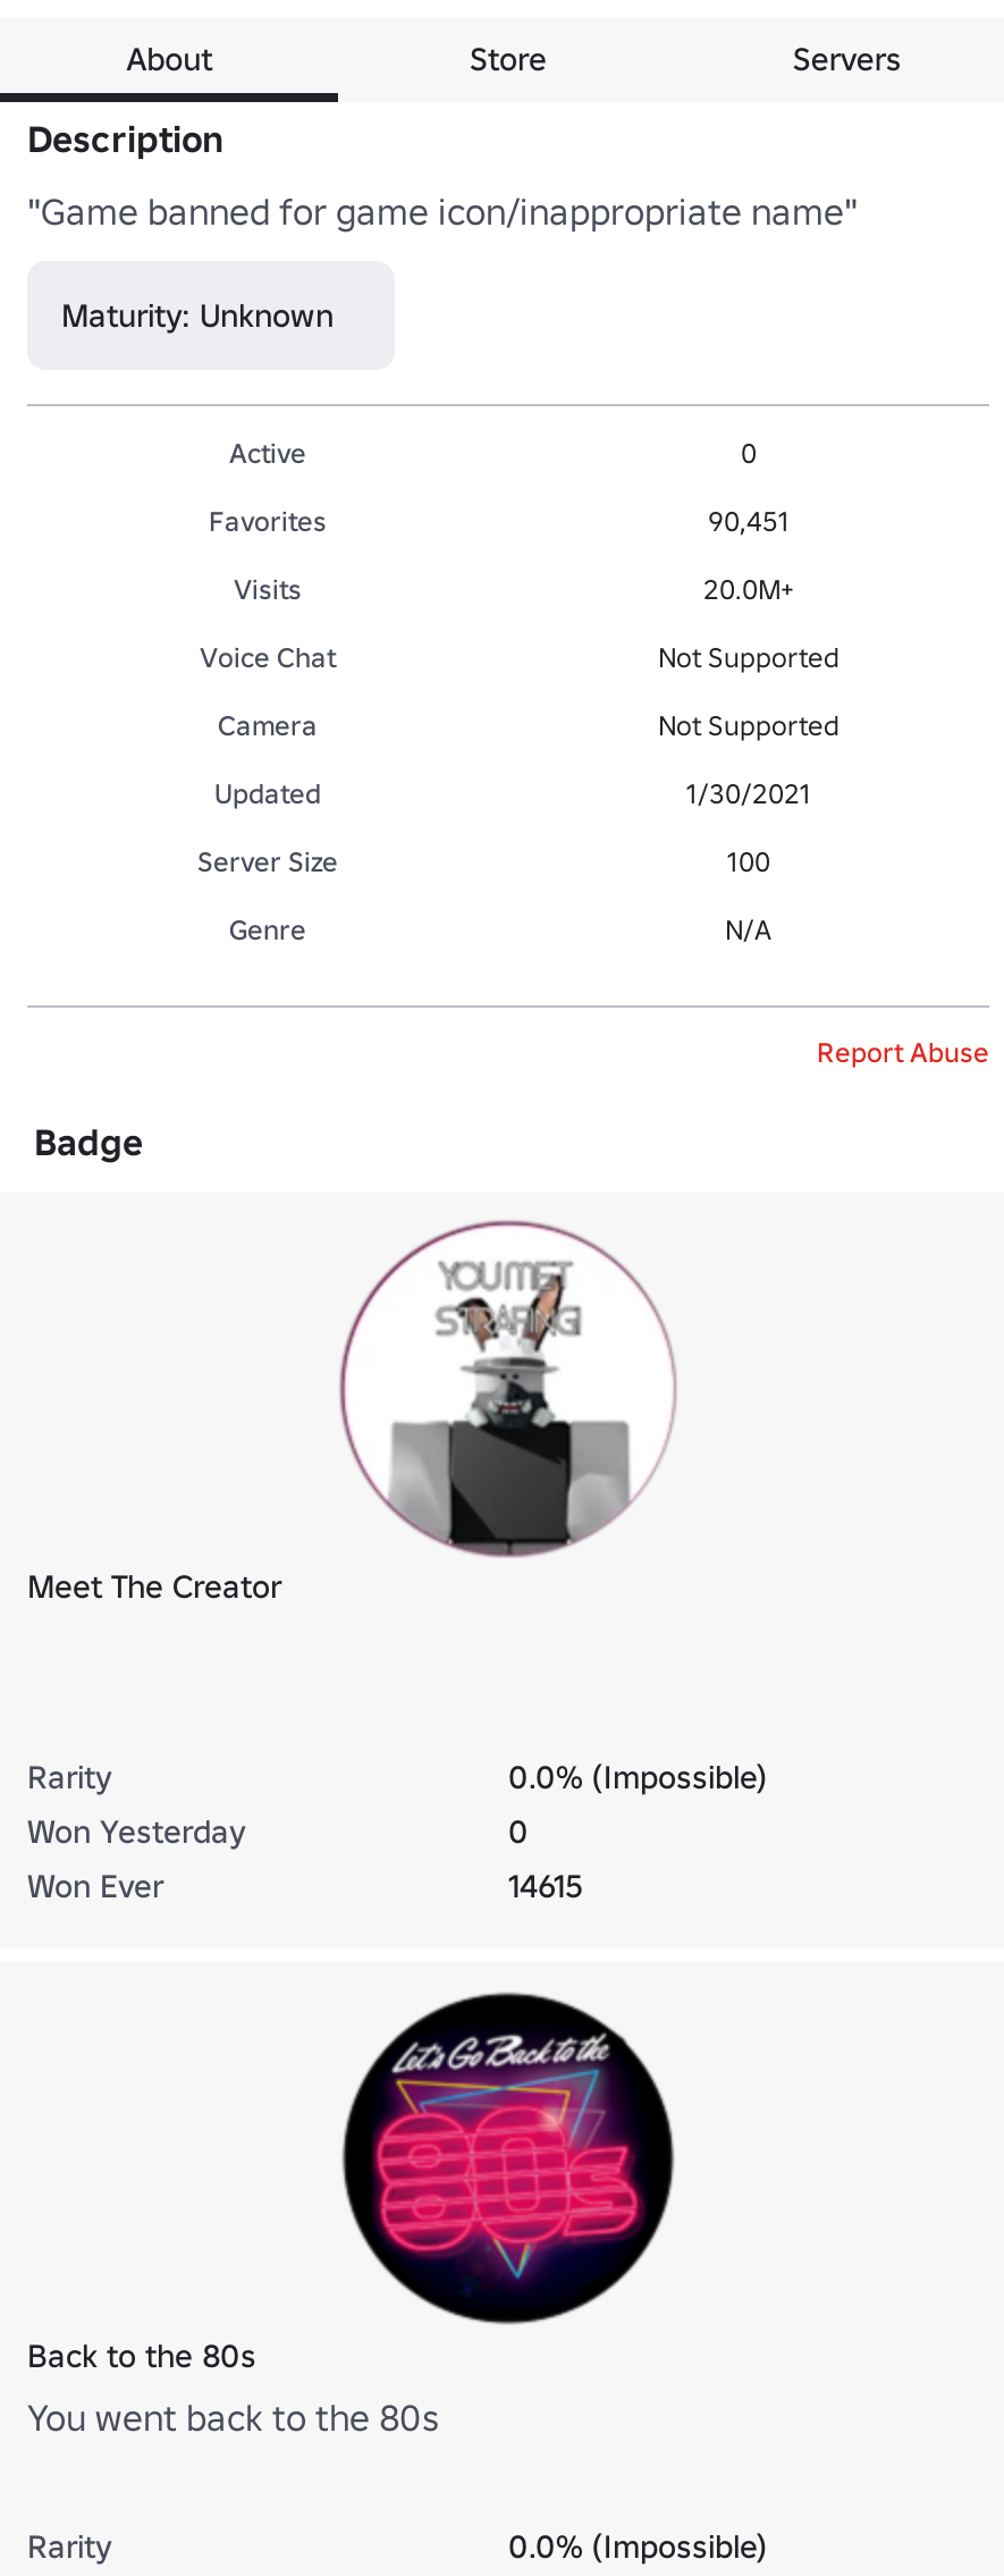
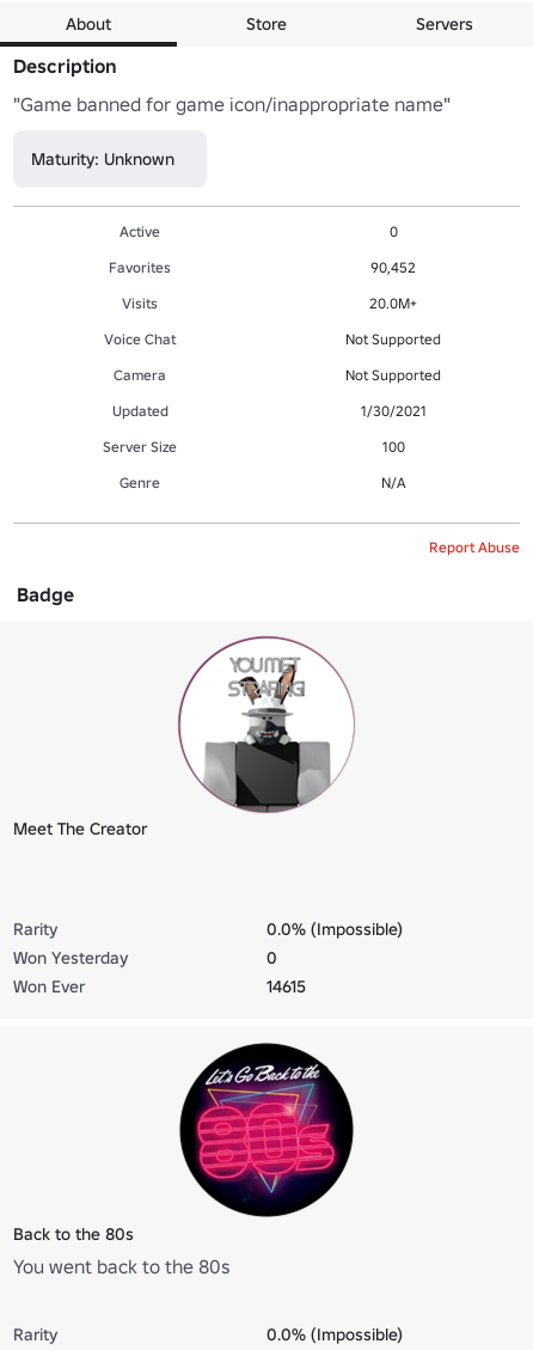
[708,503,790,537] 90,451 -> [370,258,416,276] 90,452

